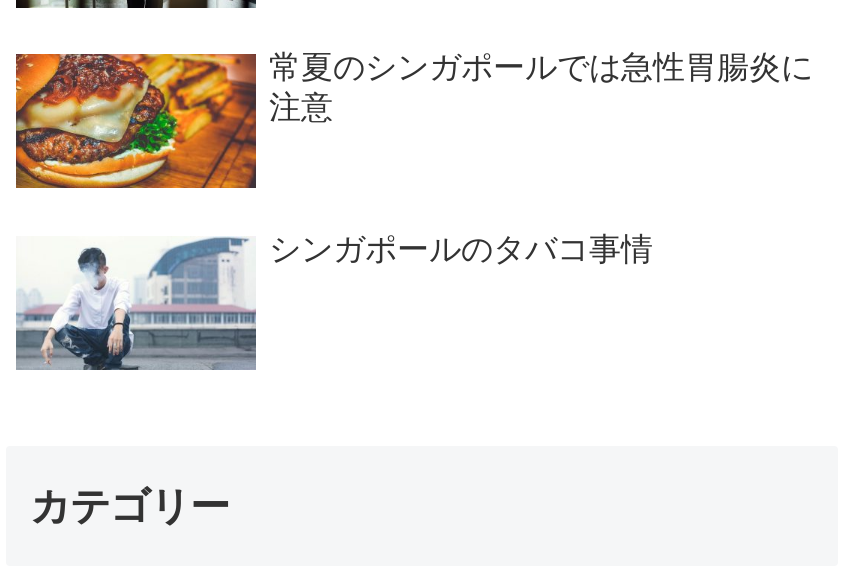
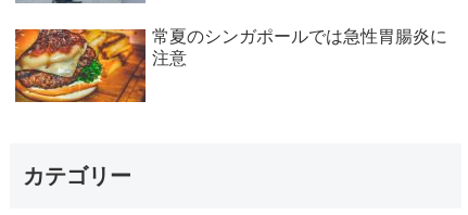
[14,231,653,372] [image] | シンガポールのタバコ事情 -> none

